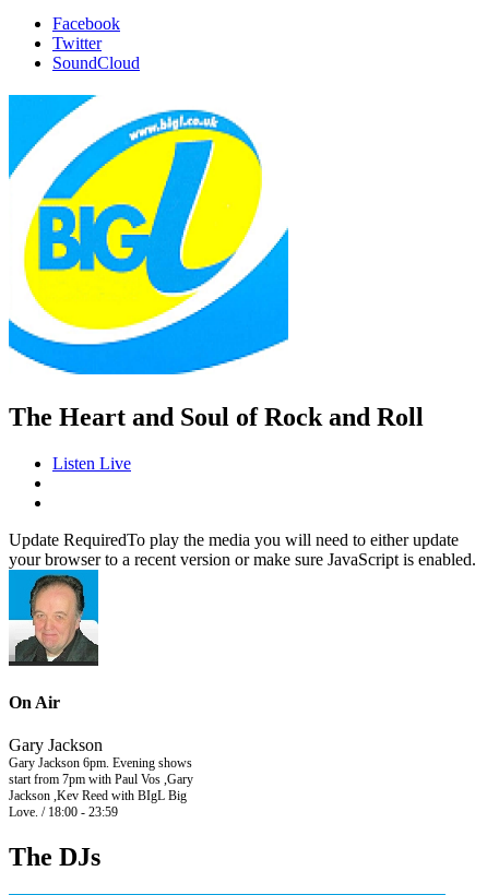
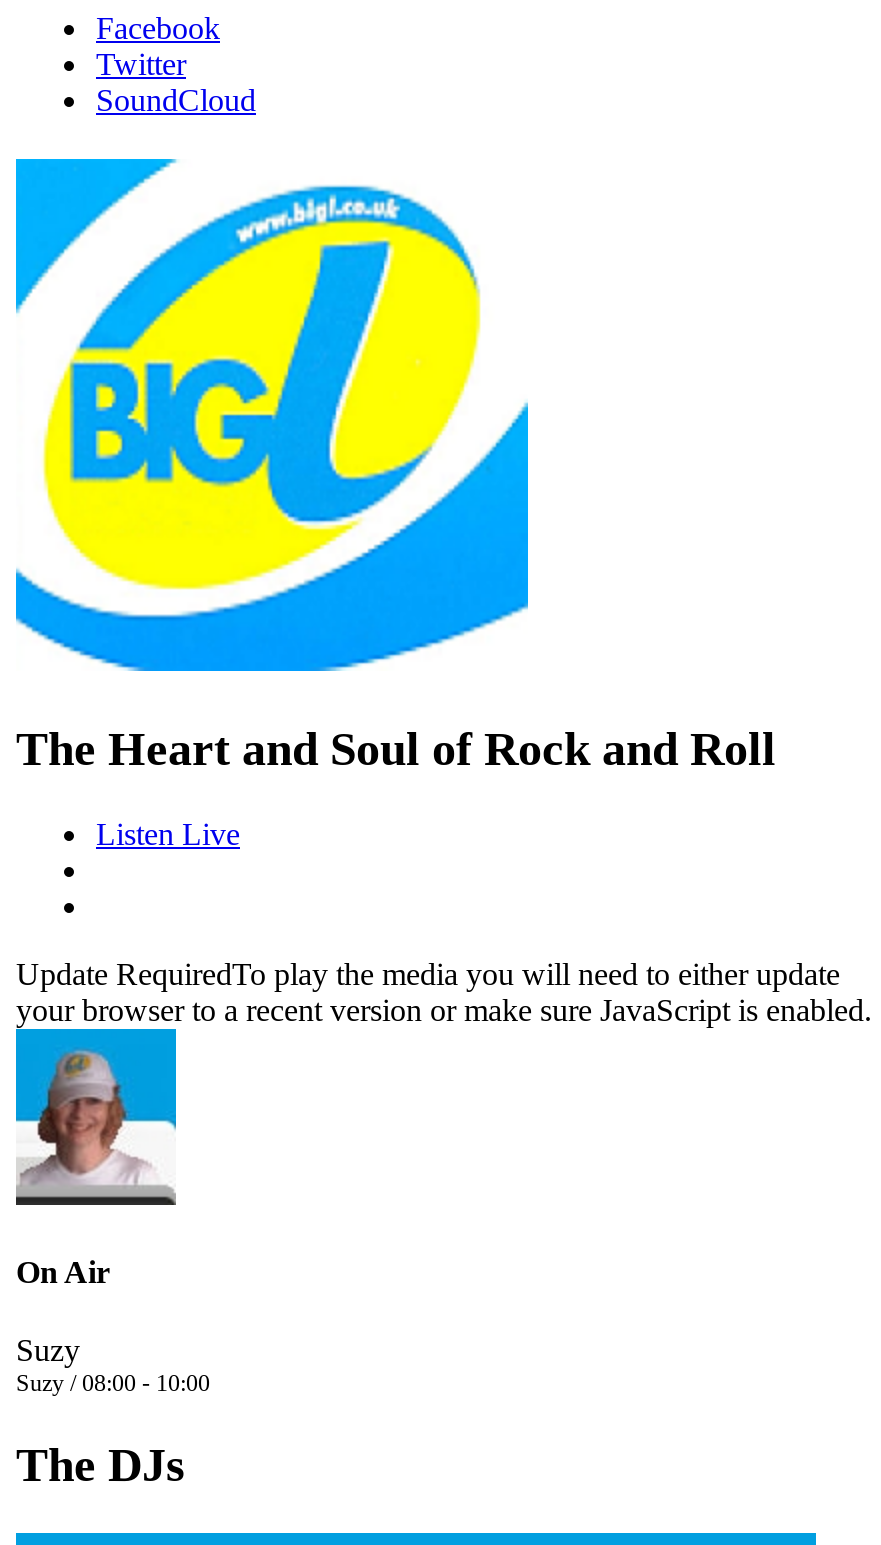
[12,571,99,666] [image] -> [20,1031,180,1203] [image]
[9,736,193,820] Gary Jackson | Gary Jackson 6pm. Evening shows | start from 7pm with Paul Vos ,Gary | Jackson ,Kev Reed with BIgL Big | Love. / 18:00 - 23:59 -> [16,1333,210,1397] Suzy | Suzy / 08:00 - 10:00

